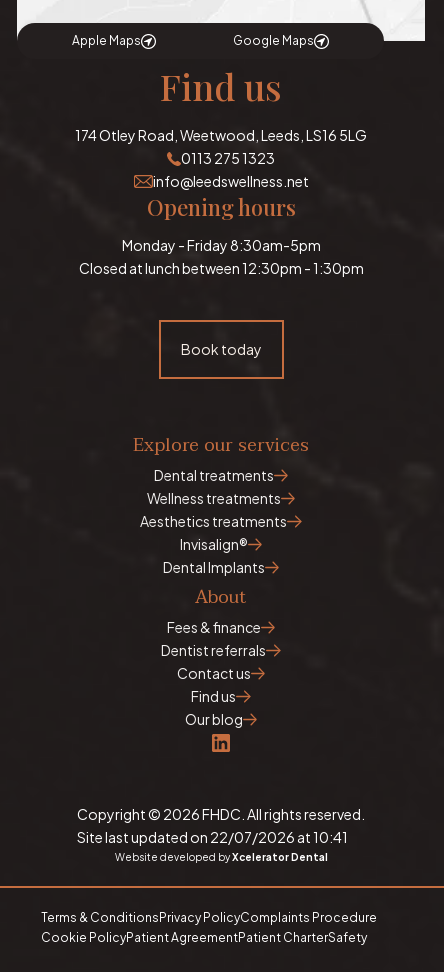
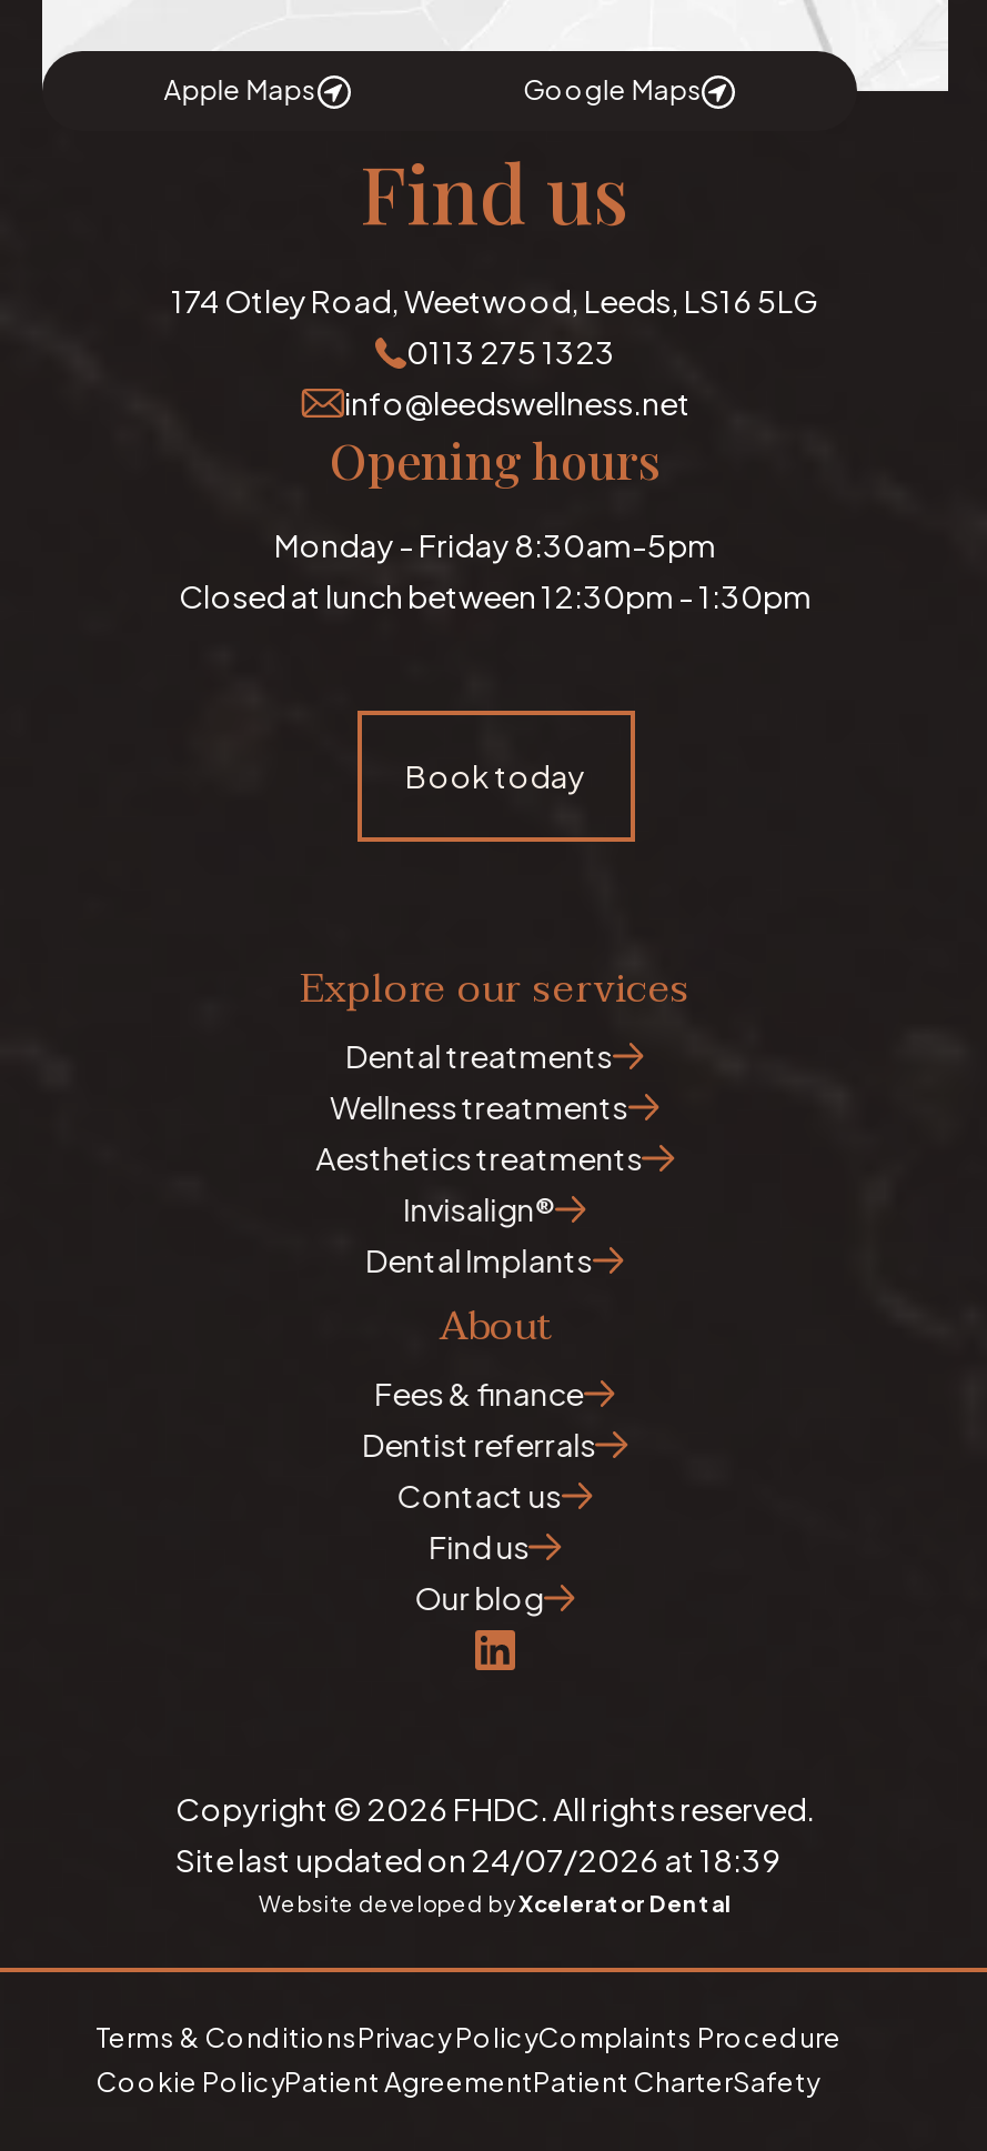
[77,828,348,846] Site last updated on 22/07/2026 at 10:41 -> [175,1839,782,1879] Site last updated on 24/07/2026 at 18:39

